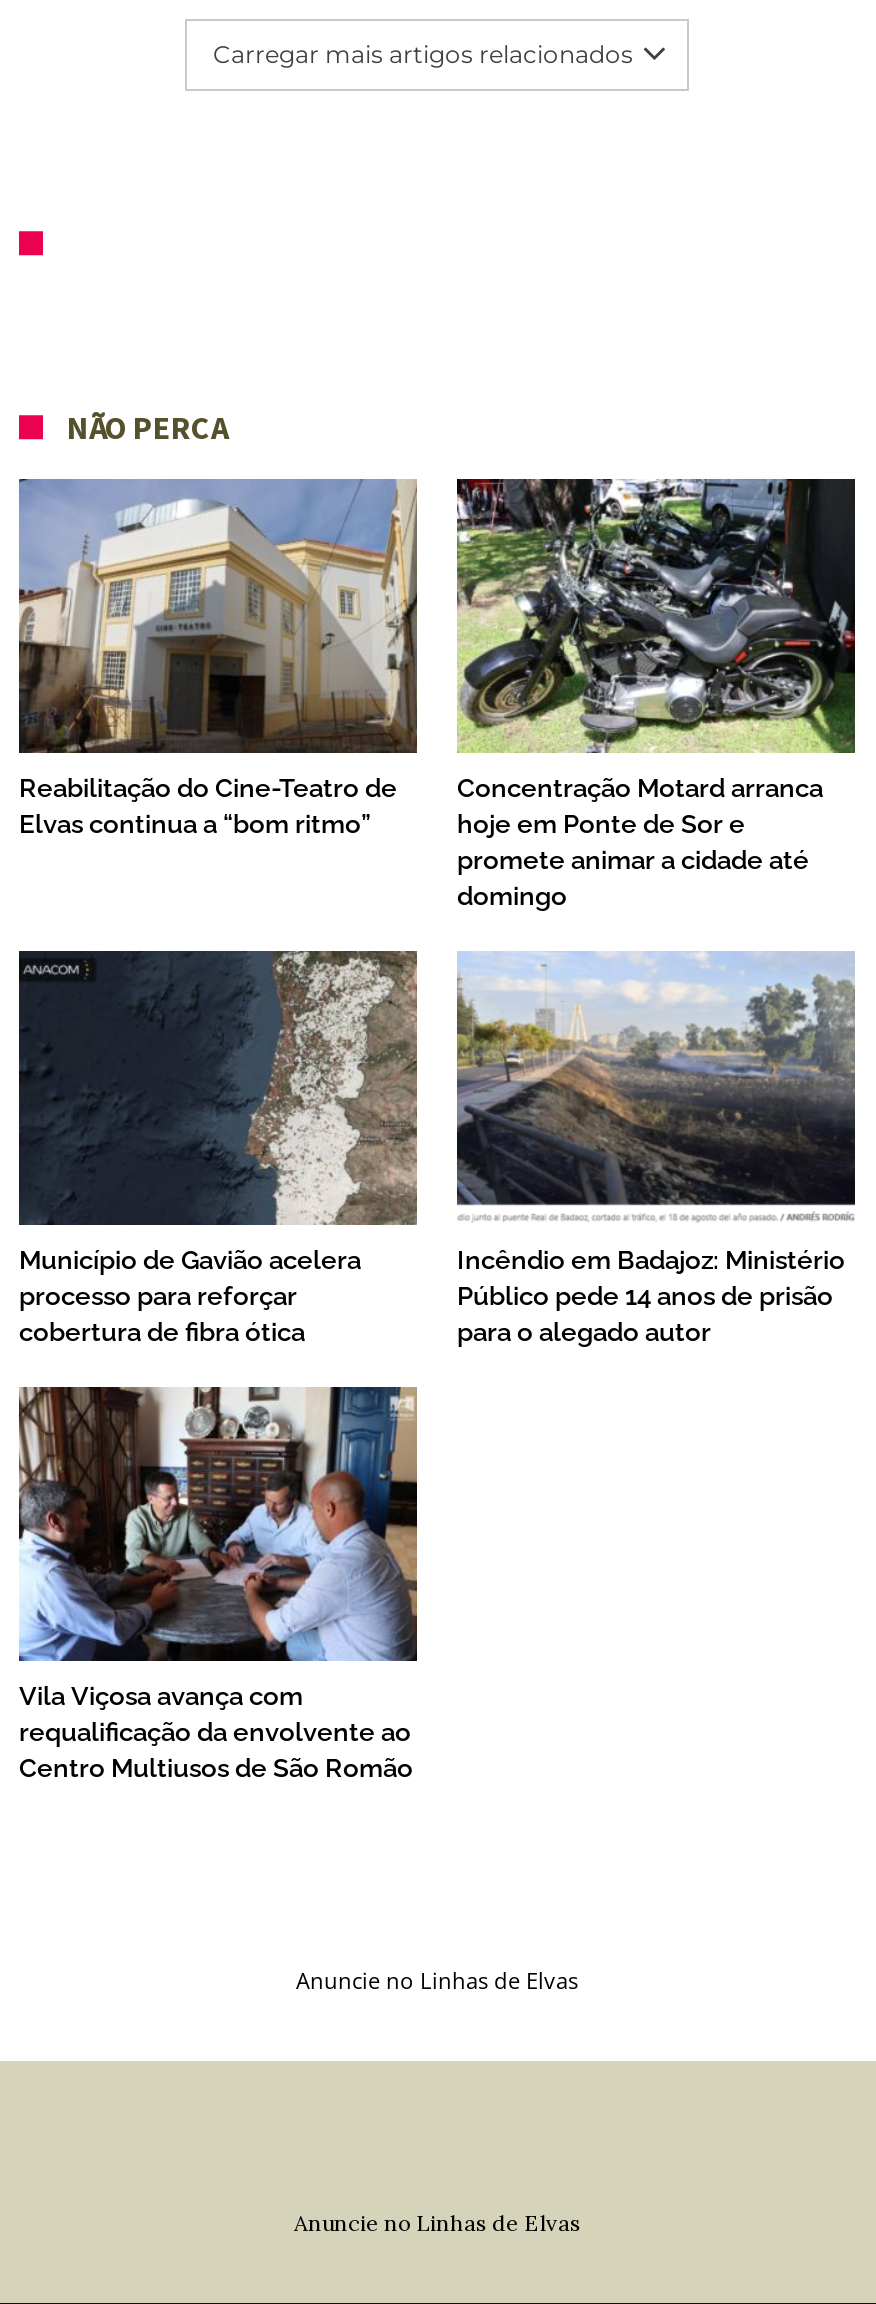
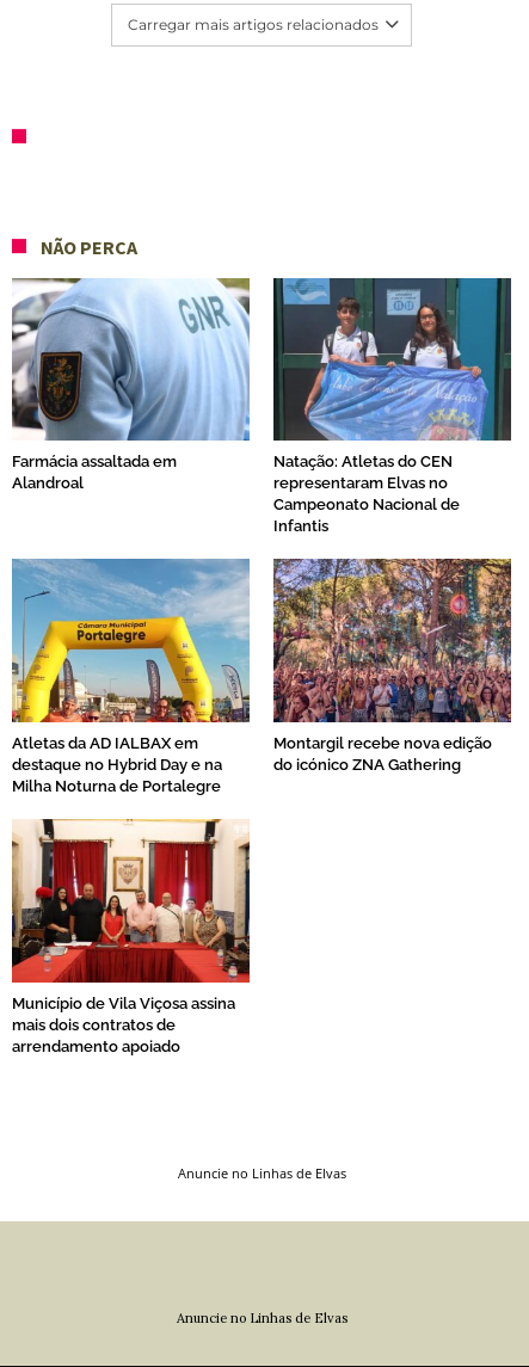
[17,478,419,839] [image] | Reabilitação do Cine-Teatro de | Elvas continua a “bom ritmo” -> [11,277,251,492] [image] | Farmácia assaltada em | Alandroal
[455,478,855,911] [image] | Concentração Motard arranca | hoje em Ponte de Sor e | promete animar a cidade até | domingo -> [272,277,511,535] [image] | Natação: Atletas do CEN | representaram Elvas no | Campeonato Nacional de | Infantis
[17,950,419,1346] [image] | Município de Gavião acelera | processo para reforçar | cobertura de fibra ótica -> [11,559,251,795] [image] | Atletas da AD IALBAX em | destaque no Hybrid Day e na | Milha Noturna de Portalegre
[455,950,857,1346] [image] | Incêndio em Badajoz: Ministério | Público pede 14 anos de prisão | para o alegado autor -> [272,558,512,774] [image] | Montargil recebe nova edição | do icónico ZNA Gathering
[17,1384,419,1782] [image] | Vila Viçosa avança com | requalificação da envolvente ao | Centro Multiusos de São Romão -> [11,818,251,1055] [image] | Município de Vila Viçosa assina | mais dois contratos de | arrendamento apoiado

